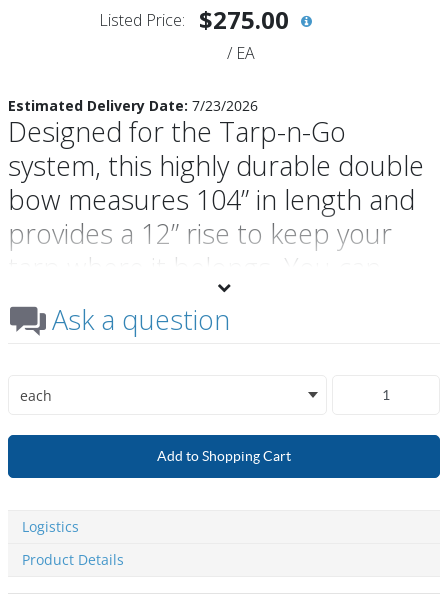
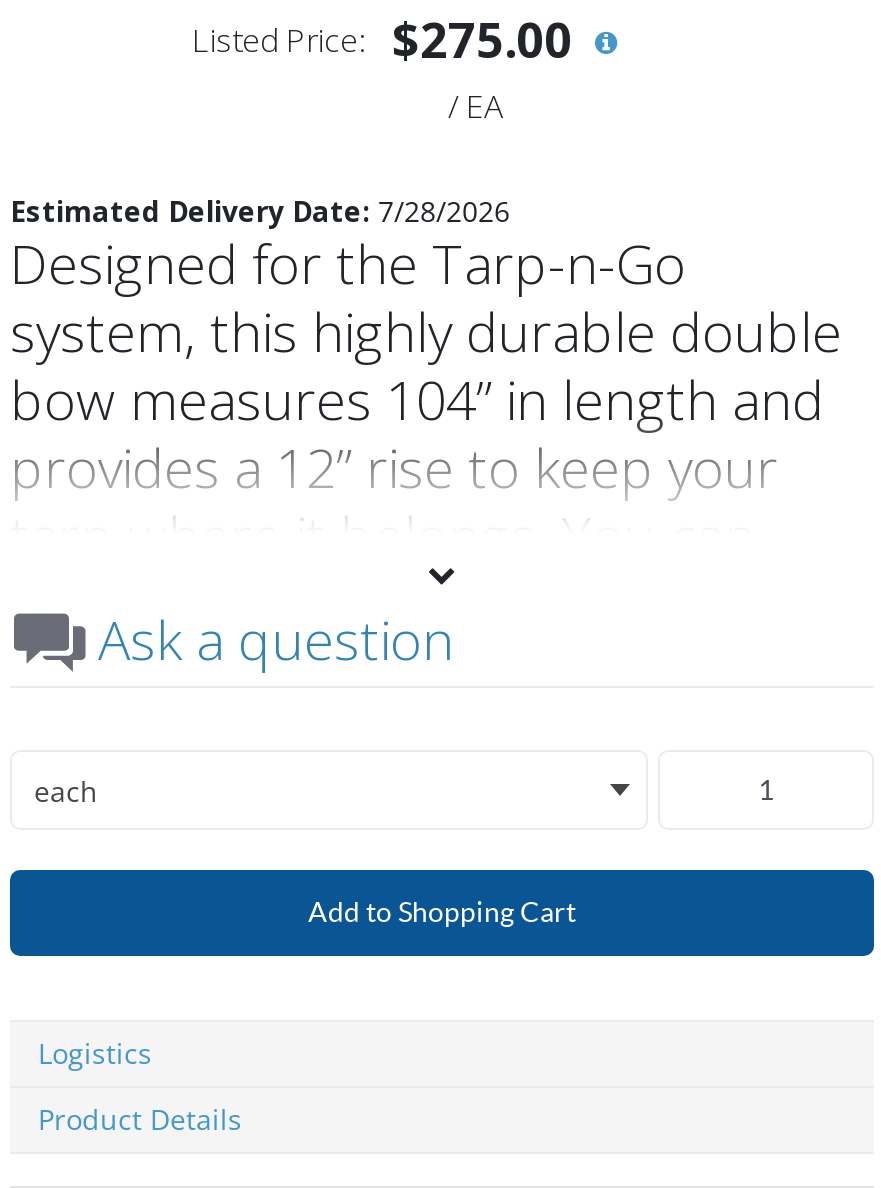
[8,96,258,115] Estimated Delivery Date: 7/23/2026 -> [10,193,510,231] Estimated Delivery Date: 7/28/2026

